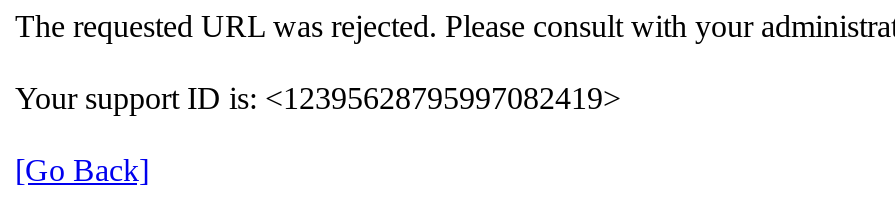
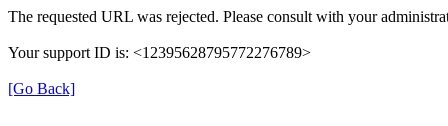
[15,81,621,115] Your support ID is: <12395628795997082419> -> [8,44,311,61] Your support ID is: <12395628795772276789>

